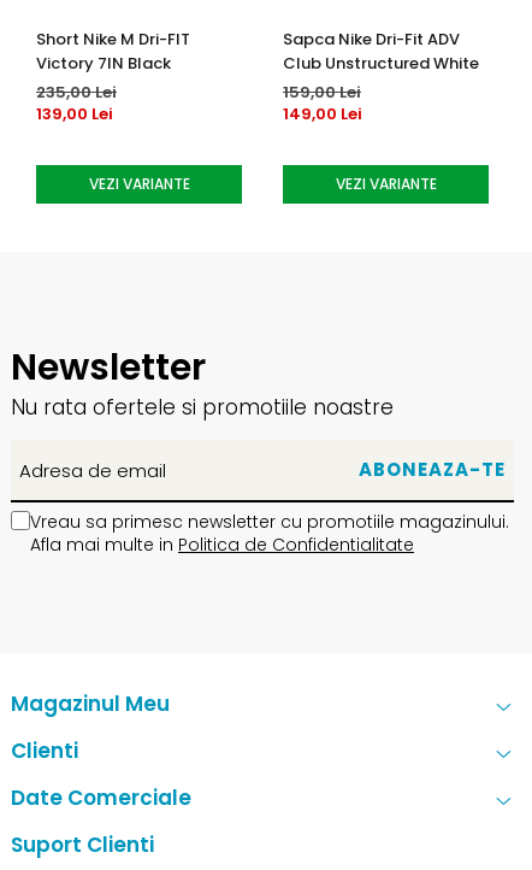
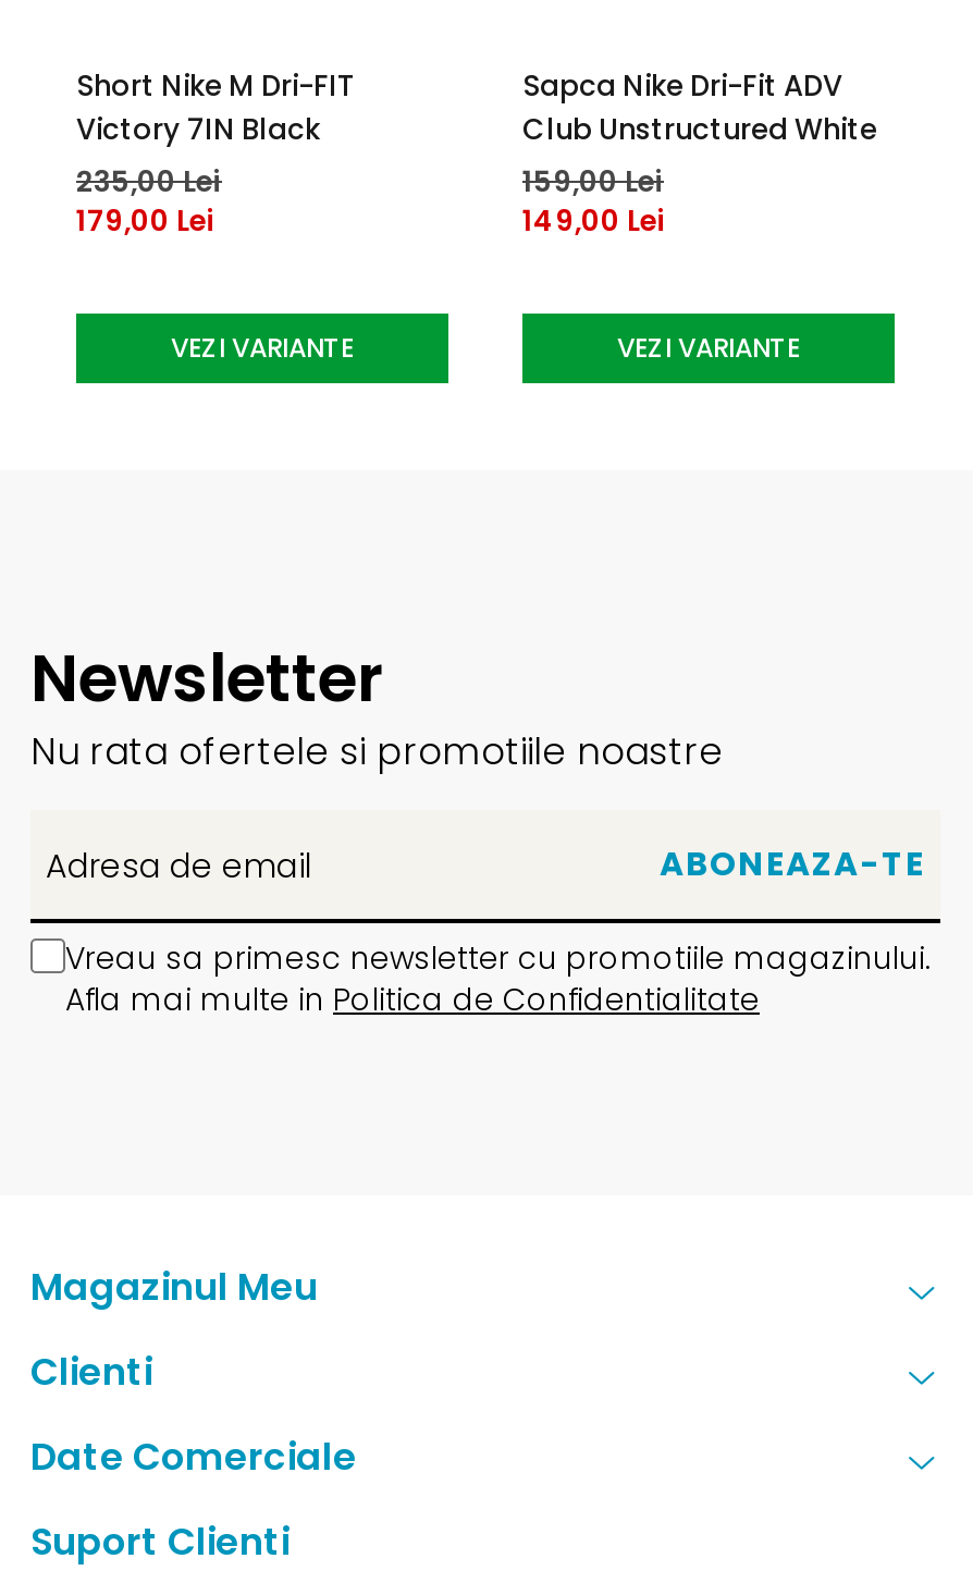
[36,103,113,126] 139,00 Lei -> [76,201,215,243] 179,00 Lei

